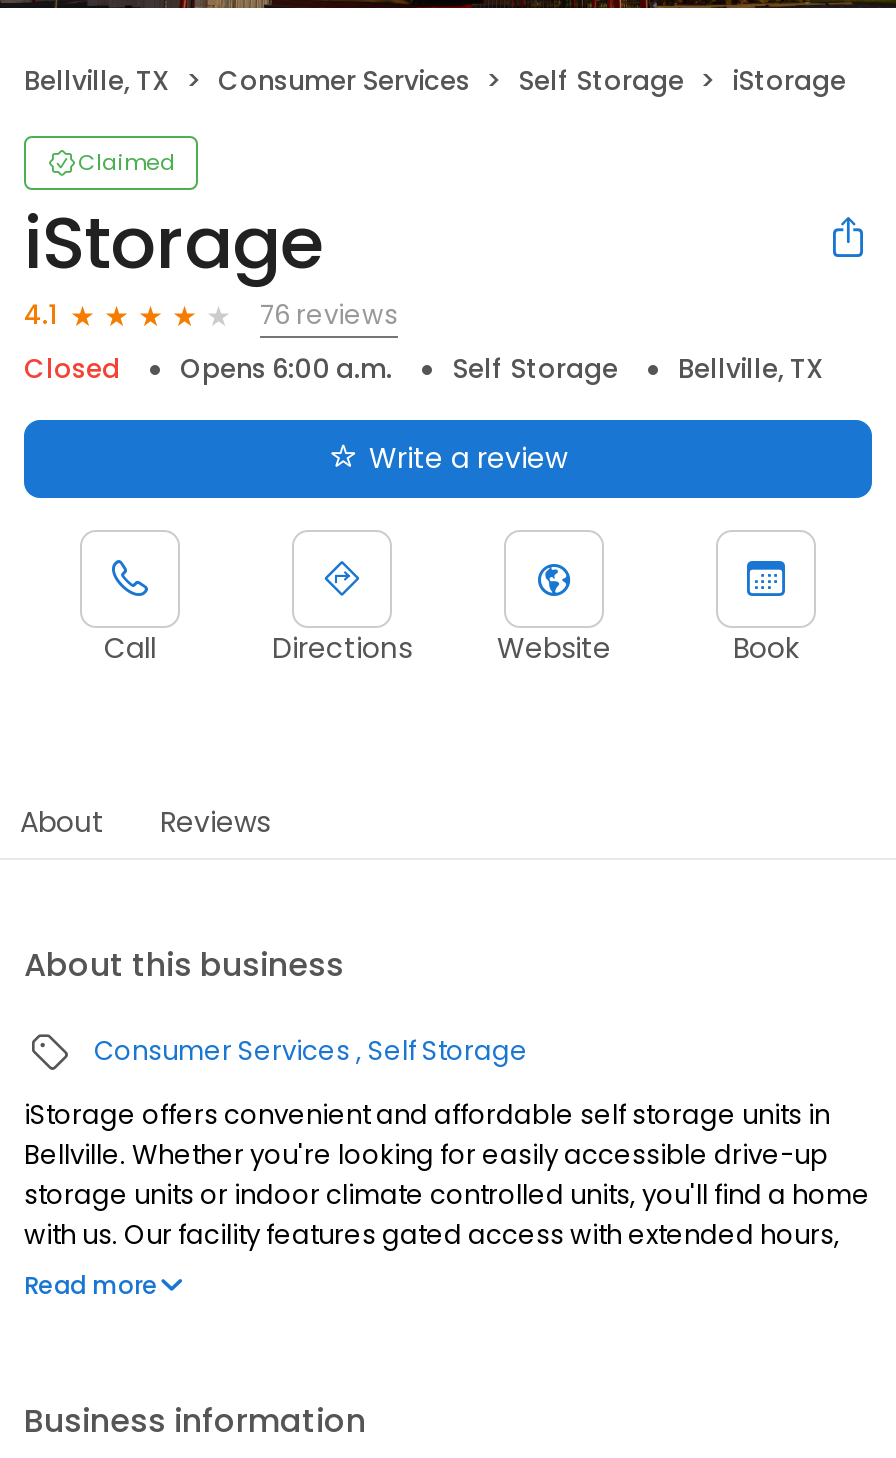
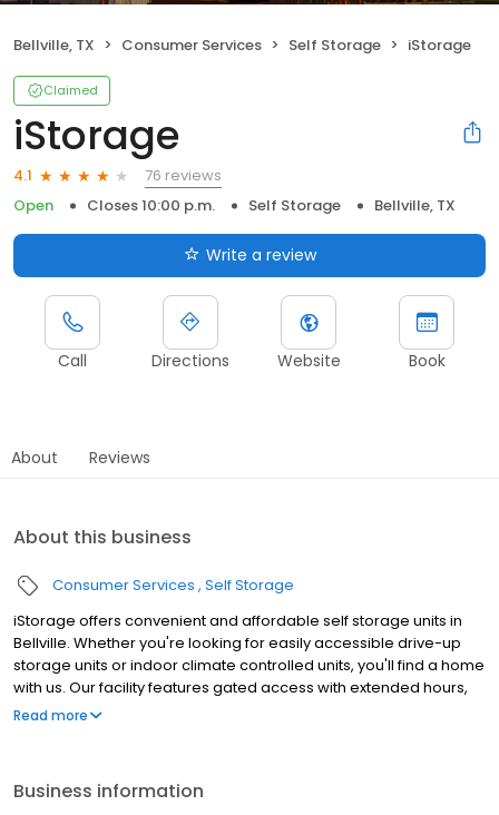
[24,349,392,387] Closed | Opens 6:00 a.m. -> [13,195,215,216] Open | Closes 10:00 p.m.

